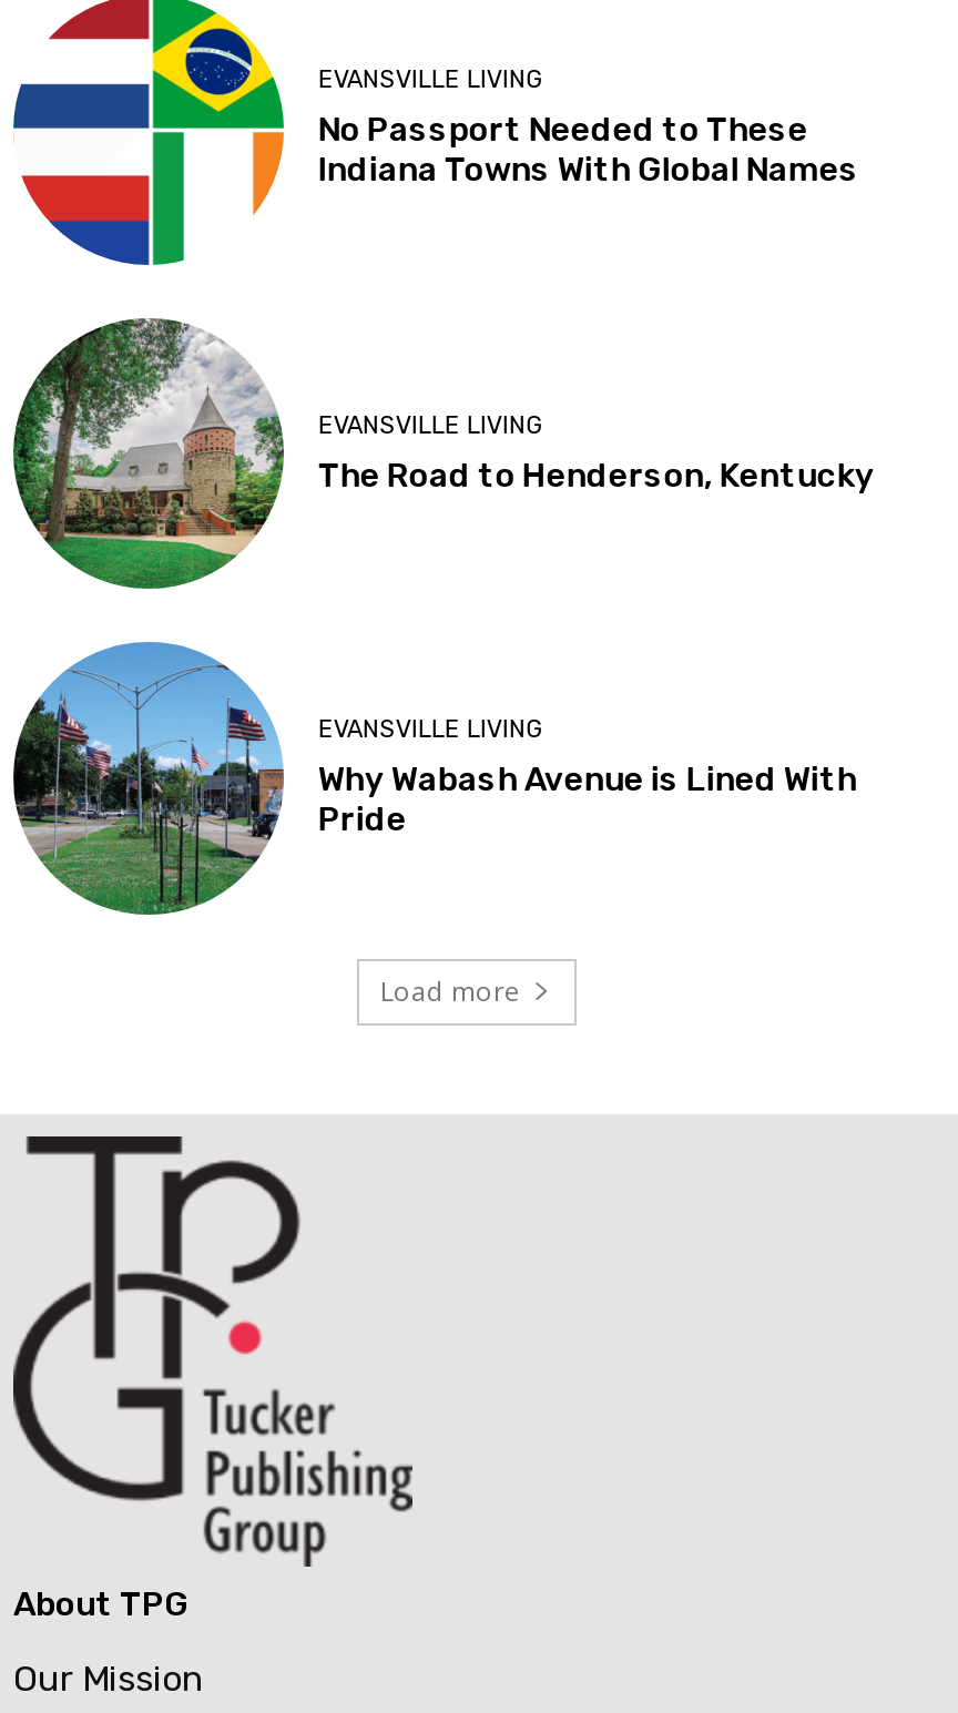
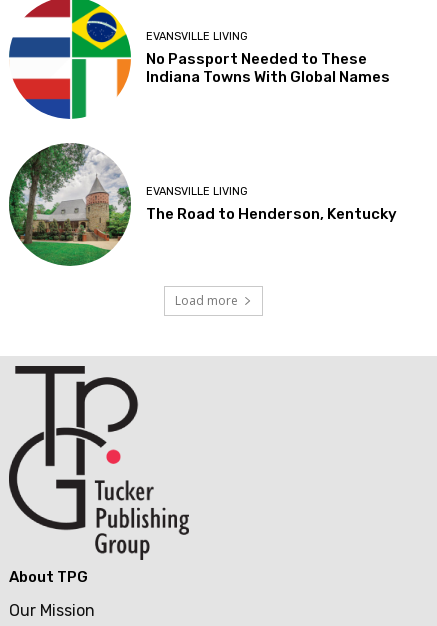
[13,641,857,905] [image] | EVANSVILLE LIVING | Why Wabash Avenue is Lined With | Pride -> none

